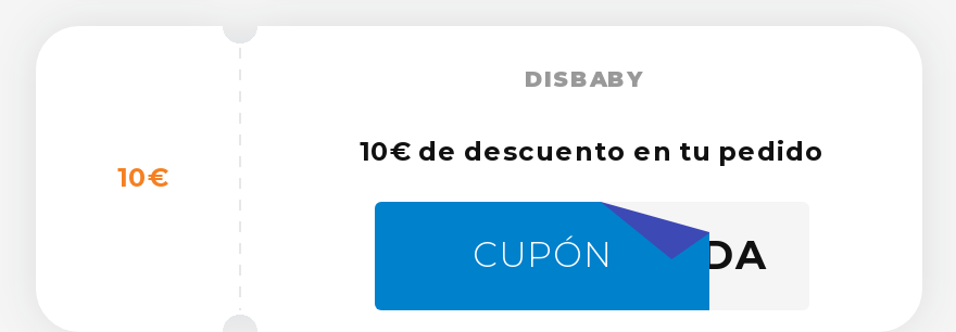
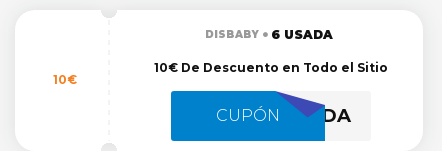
[360,134,825,166] 10€ de descuento en tu pedido -> [154,27,388,75] 6 USADA | 10€ De Descuento en Todo el Sitio

